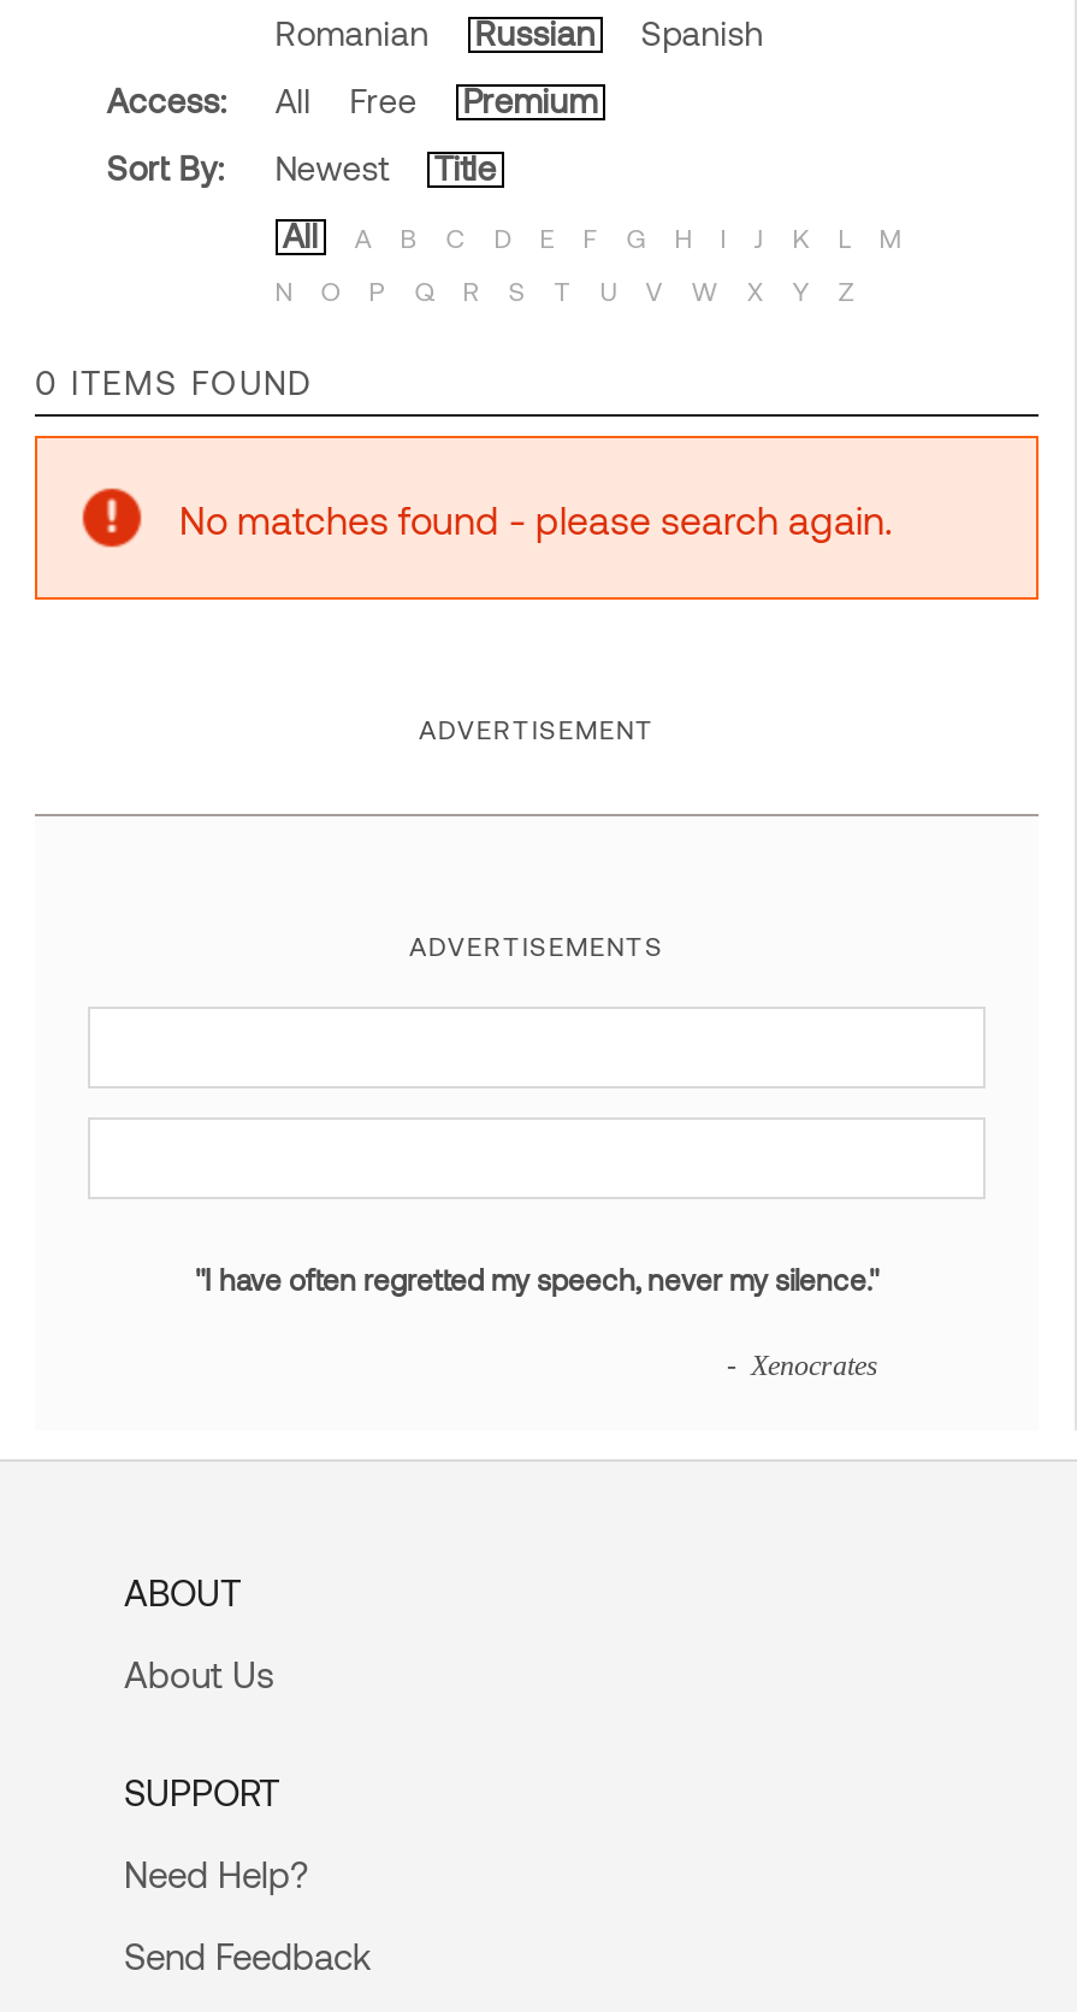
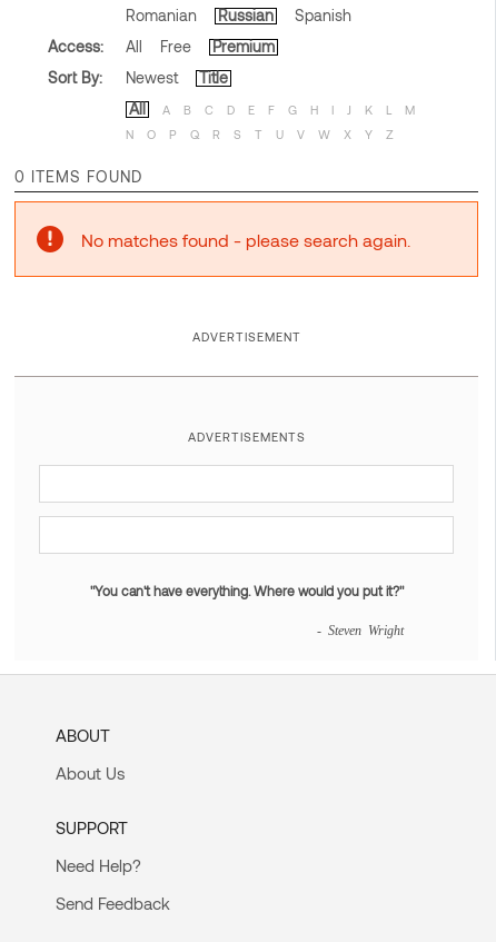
[195,1263,878,1297] "I have often regretted my speech, never my silence." -> [90,583,403,599] "You can't have everything. Where would you put it?"
[727,1350,878,1378] - Xenocrates -> [316,623,403,637] - Steven Wright

